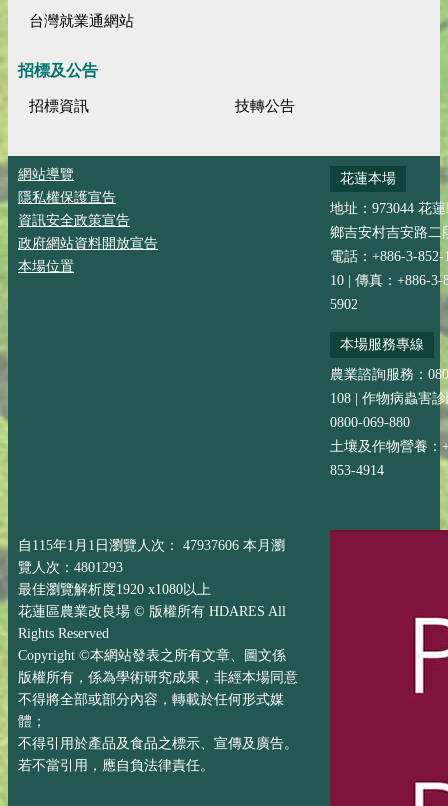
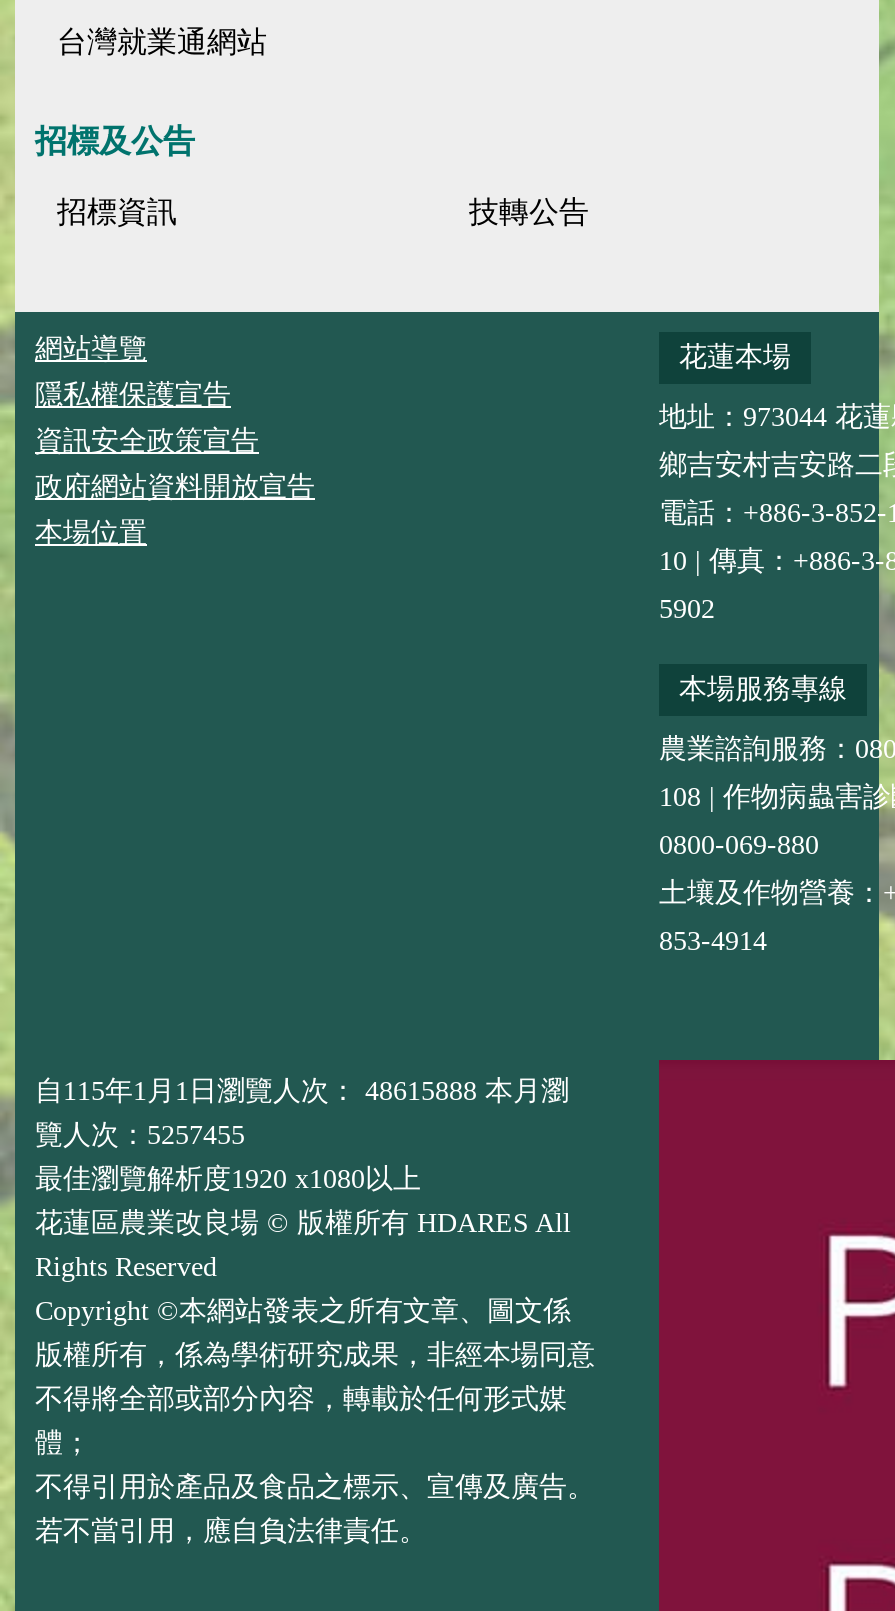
[18,538,285,553] 自115年1月1日瀏覽人次： 47937606 本月瀏 -> [35,1076,569,1106] 自115年1月1日瀏覽人次： 48615888 本月瀏
[18,560,123,575] 覽人次：4801293 -> [35,1120,245,1150] 覽人次：5257455

